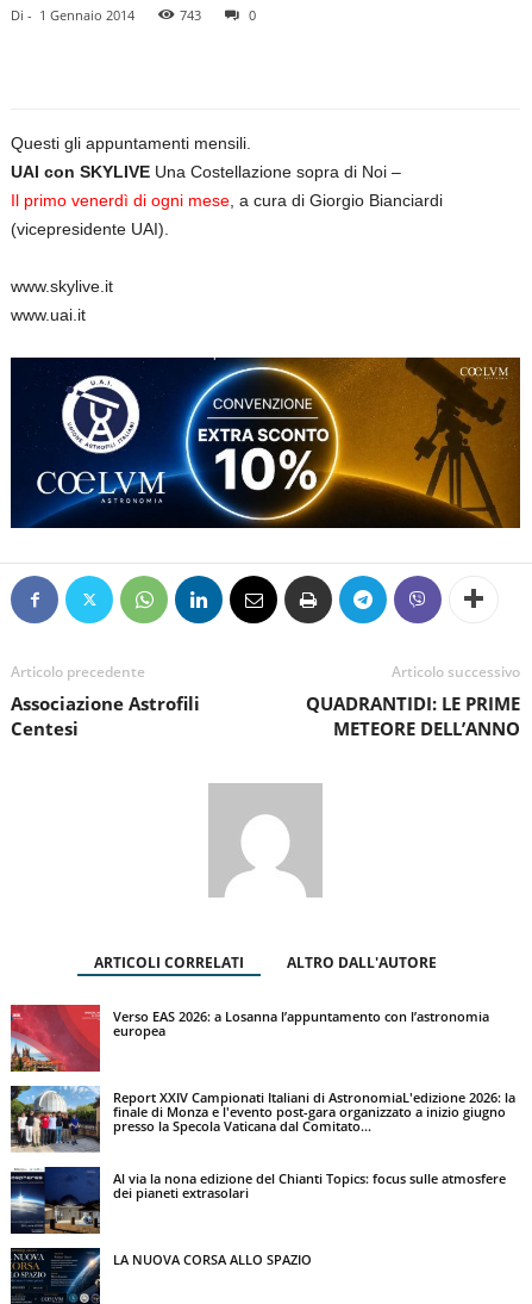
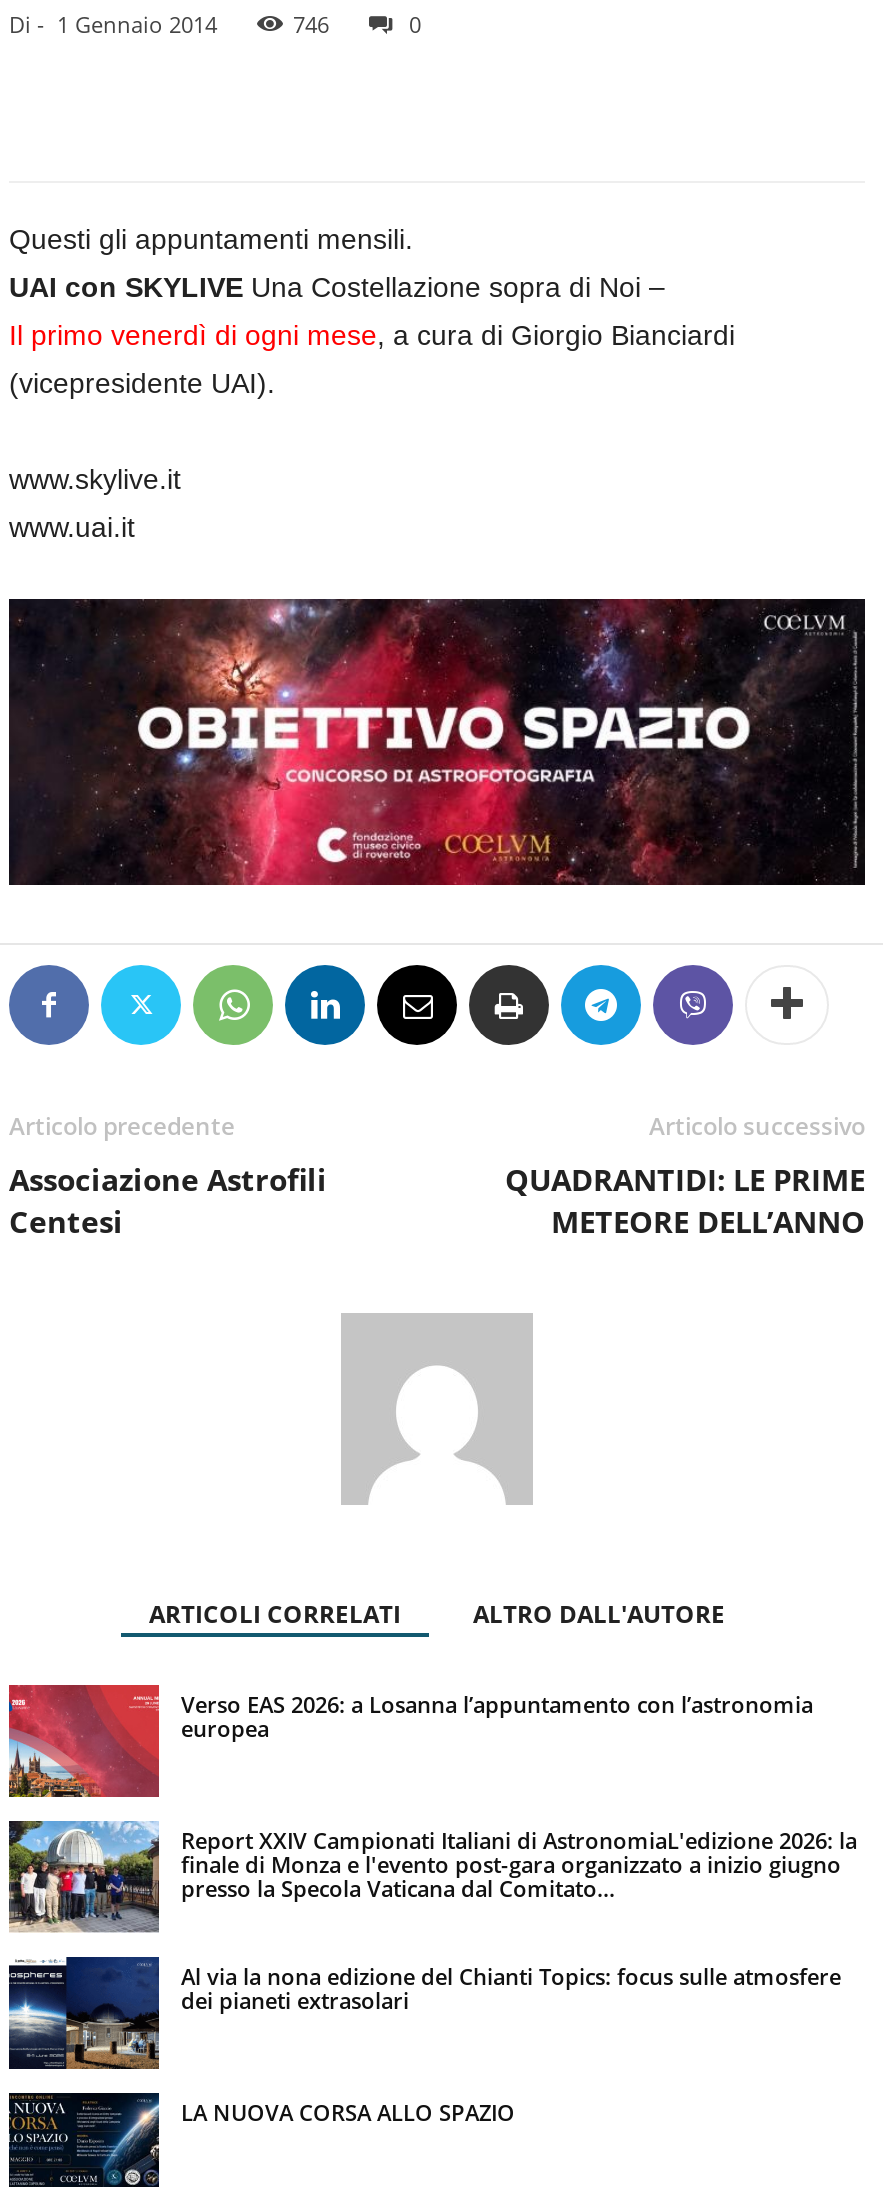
[180,6,201,24] 743 -> [293,9,329,39] 746
[12,356,520,529] [image] -> [11,597,865,887] [image]

